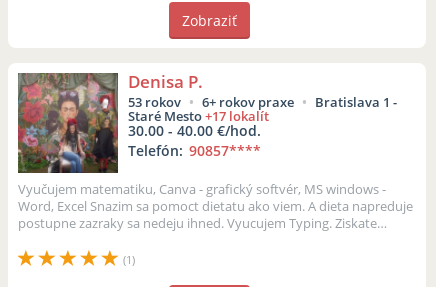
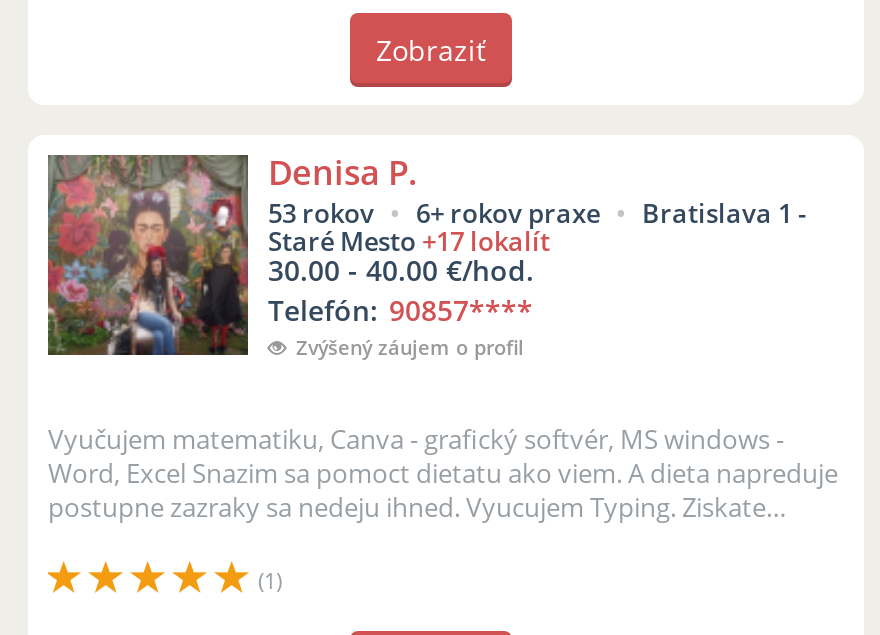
none -> [296,333,524,361] Zvýšený záujem o profil

